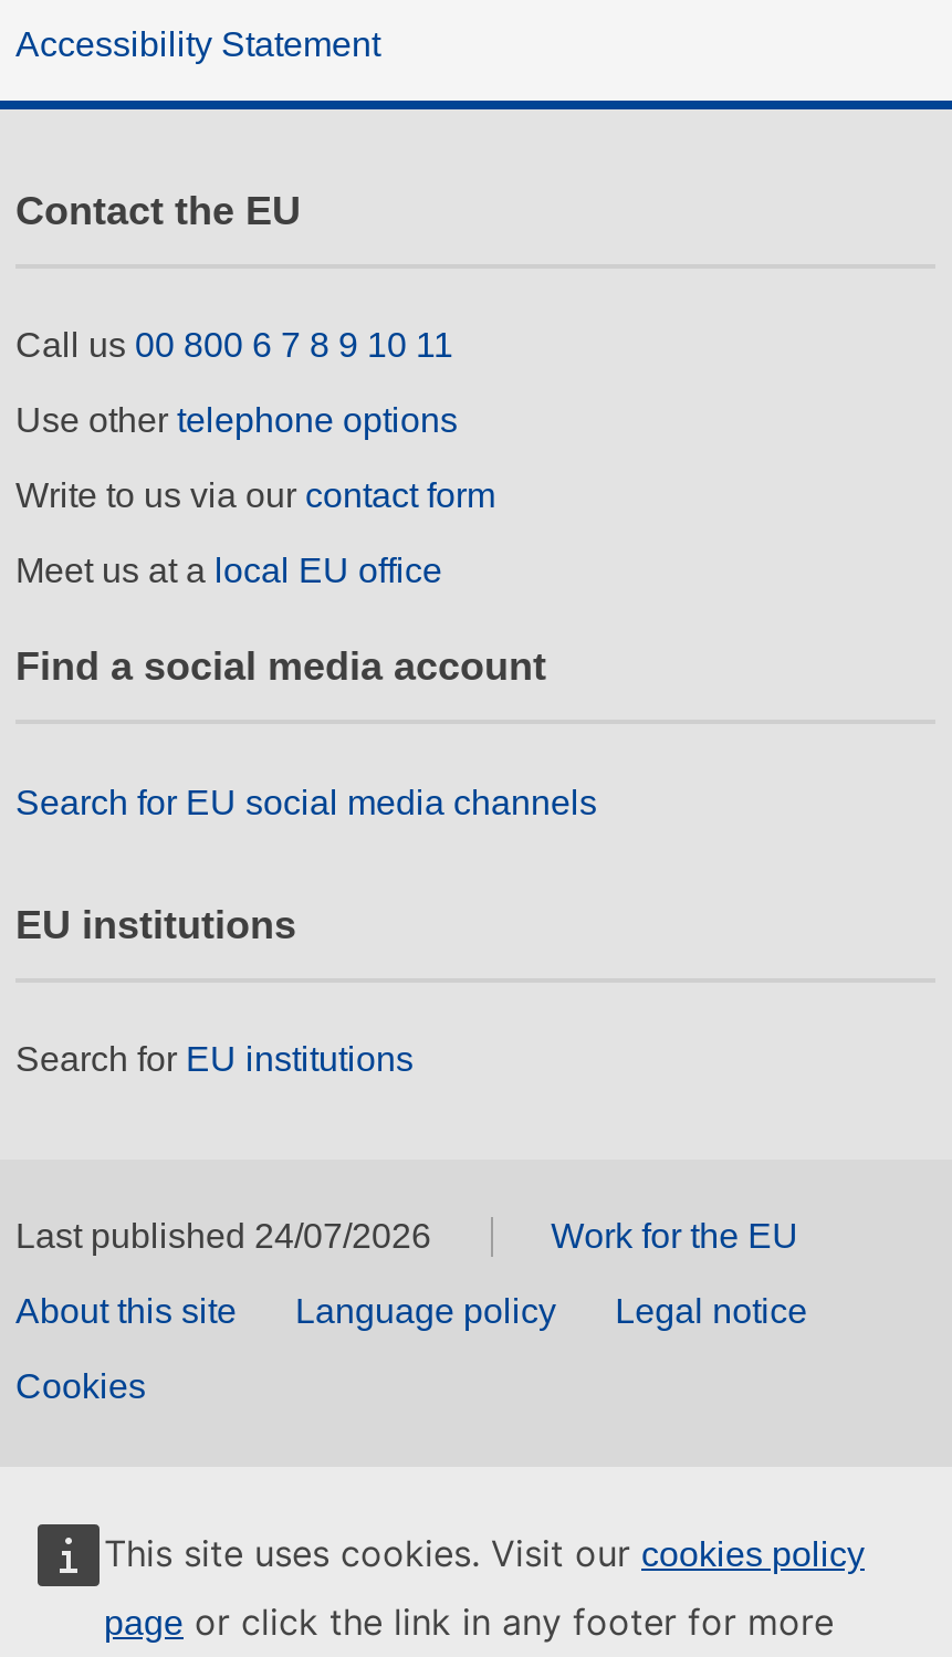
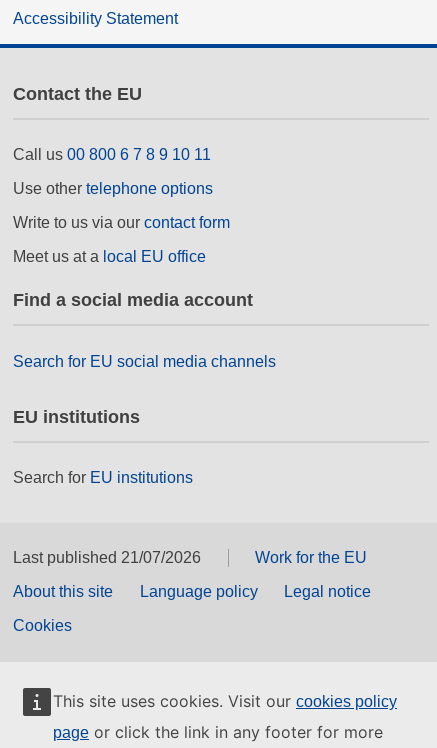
[15,1218,431,1256] Last published 24/07/2026 -> [13,549,201,566] Last published 21/07/2026

